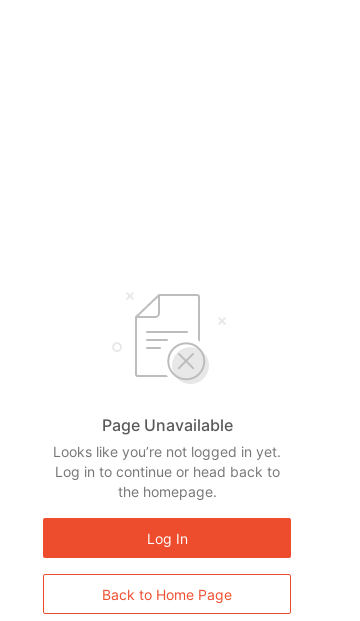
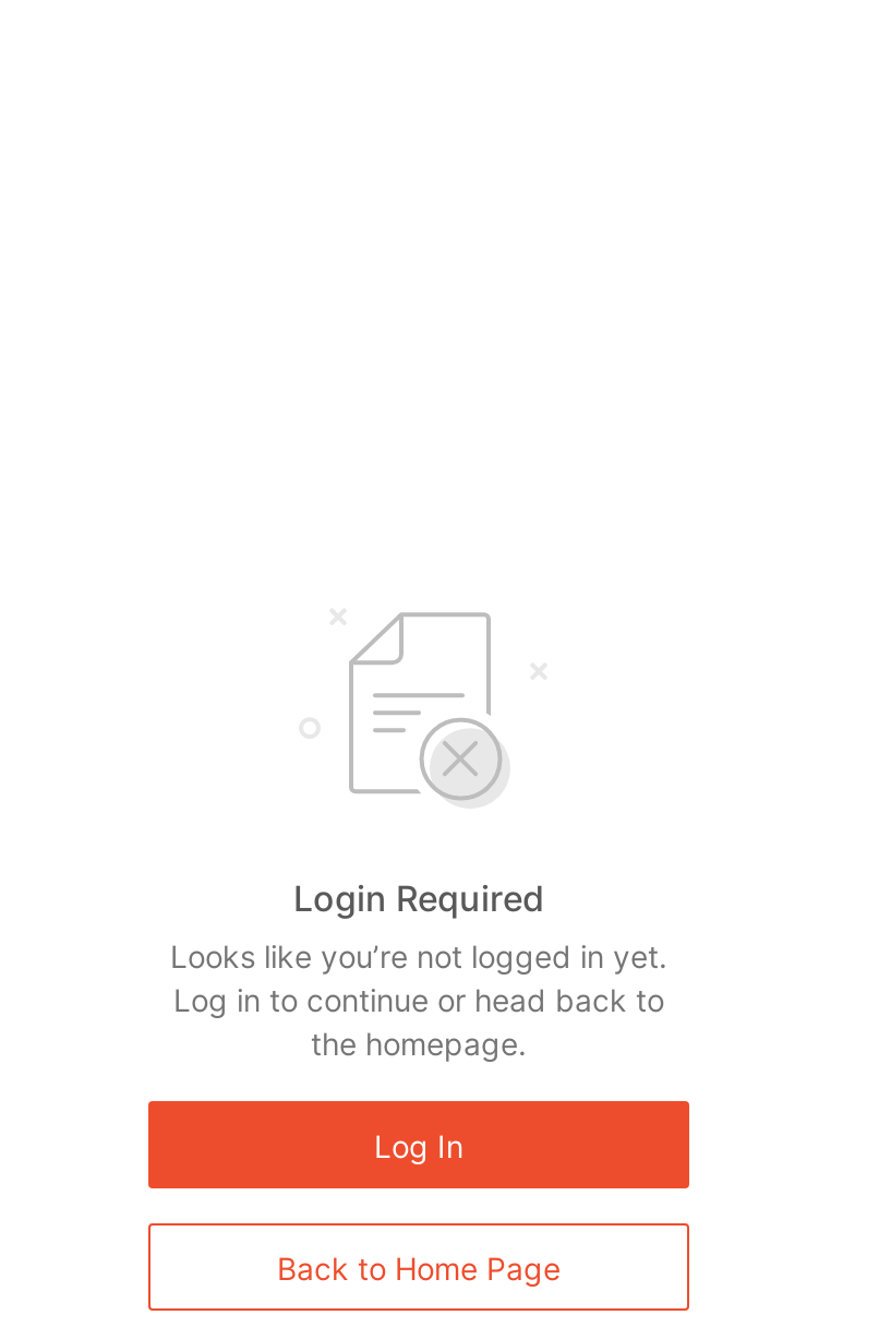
[101,415,232,435] Page Unavailable -> [293,876,544,920] Login Required

